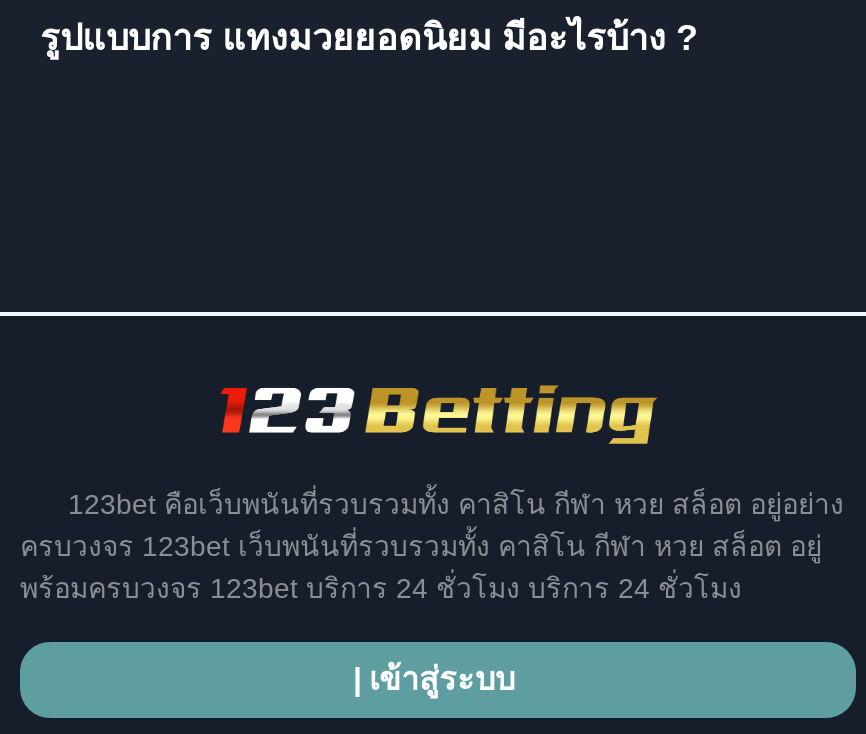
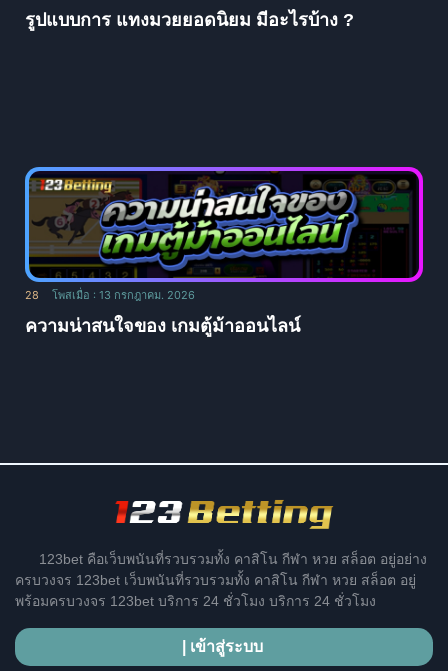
none -> [24,166,424,336] [image] | 28 | โพสเมื่อ : 13 กรกฎาคม. 2026 | ความน่าสนใจของ เกมตู้ม้าออนไลน์

